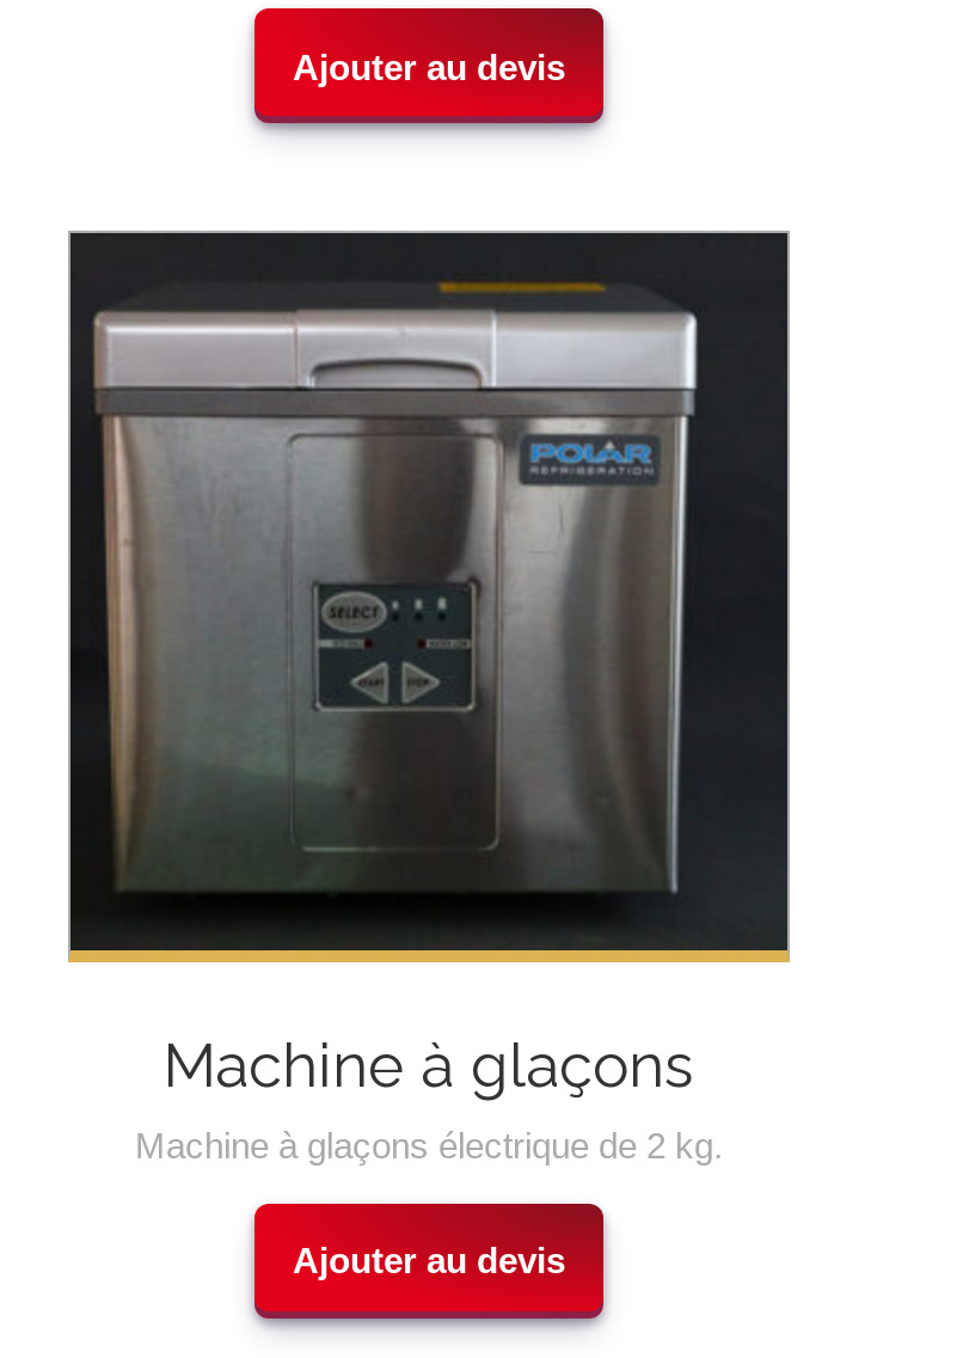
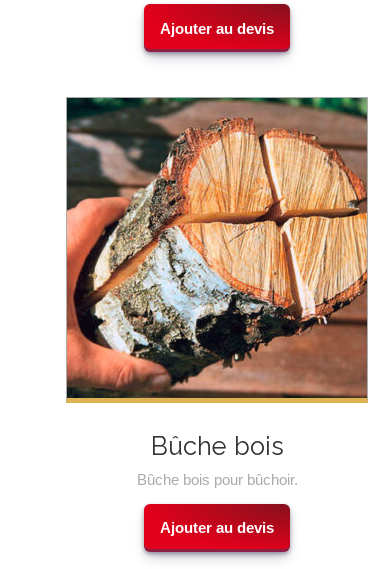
[68,231,790,1165] [image] | Machine à glaçons | Machine à glaçons électrique de 2 kg. -> [66,97,368,488] [image] | Bûche bois | Bûche bois pour bûchoir.

